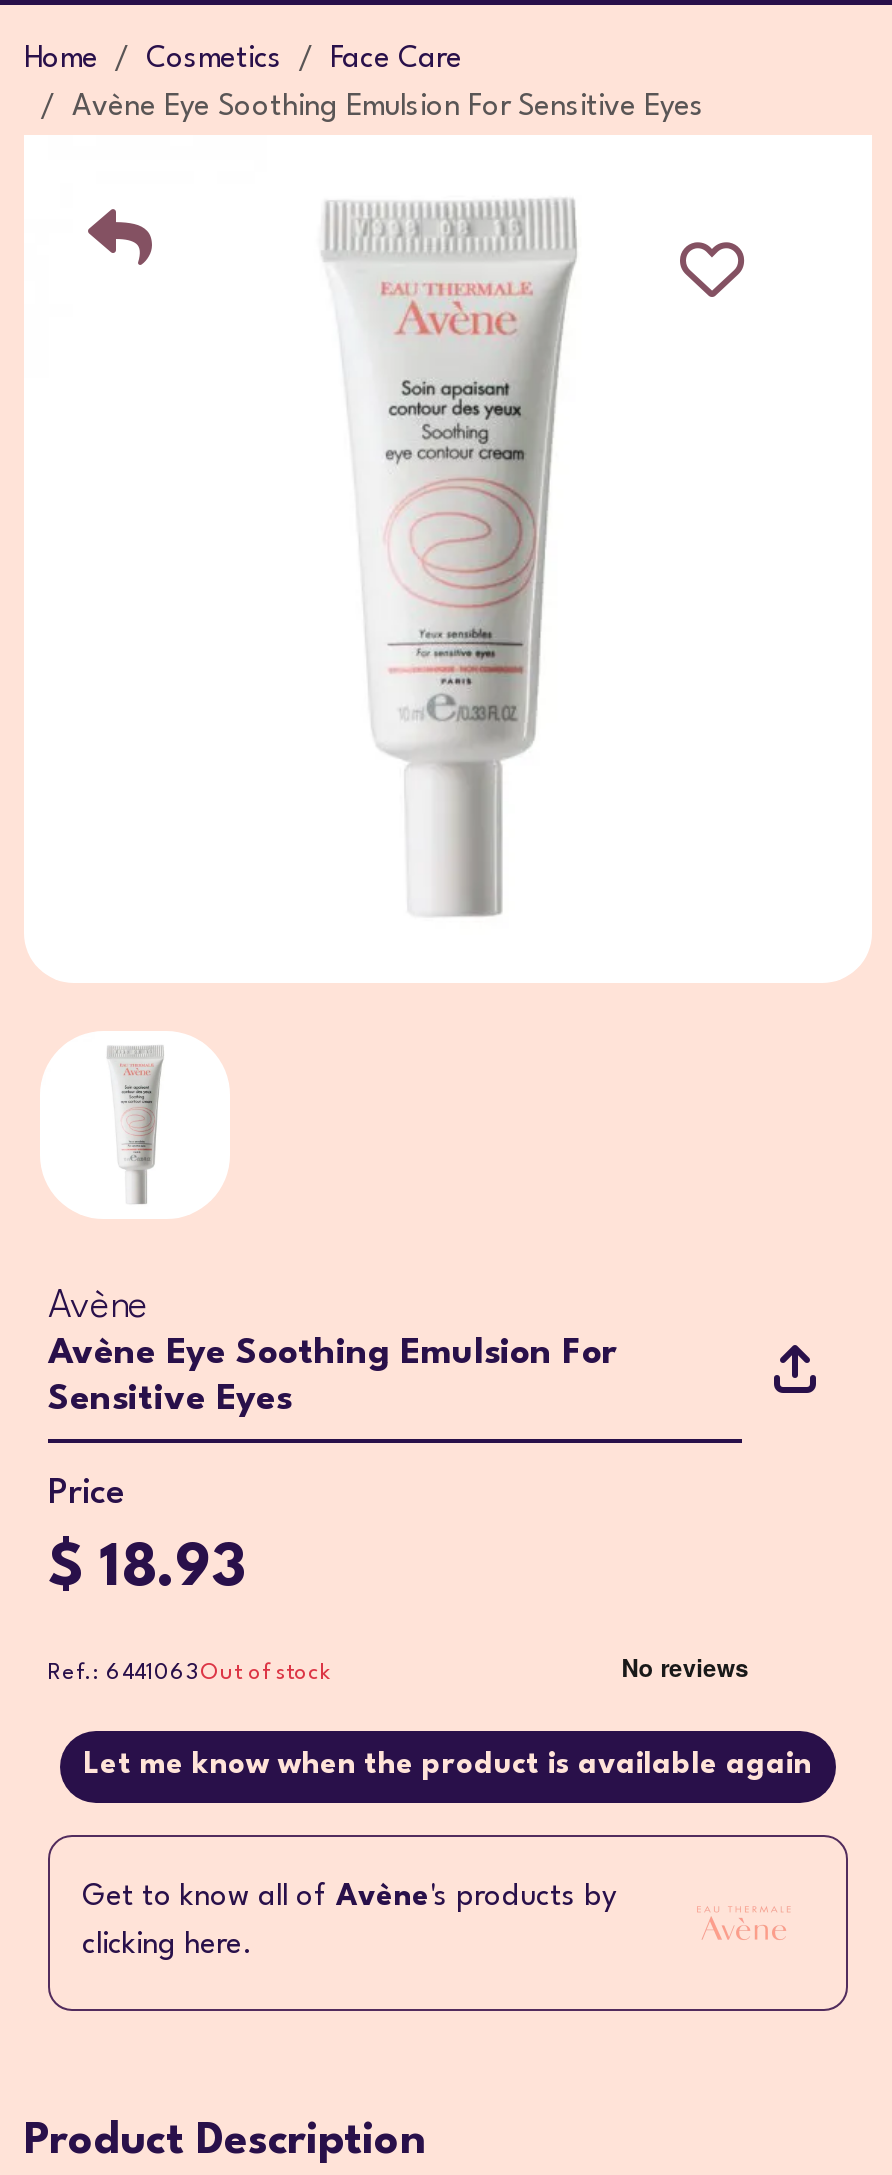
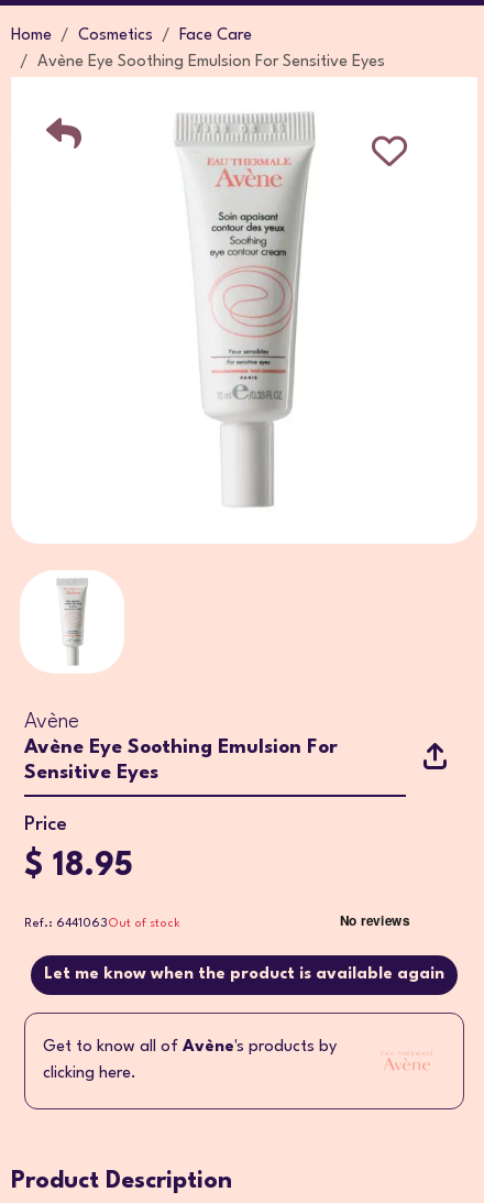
[48,1542,246,1600] $ 18.93 -> [24,851,133,883] $ 18.95

